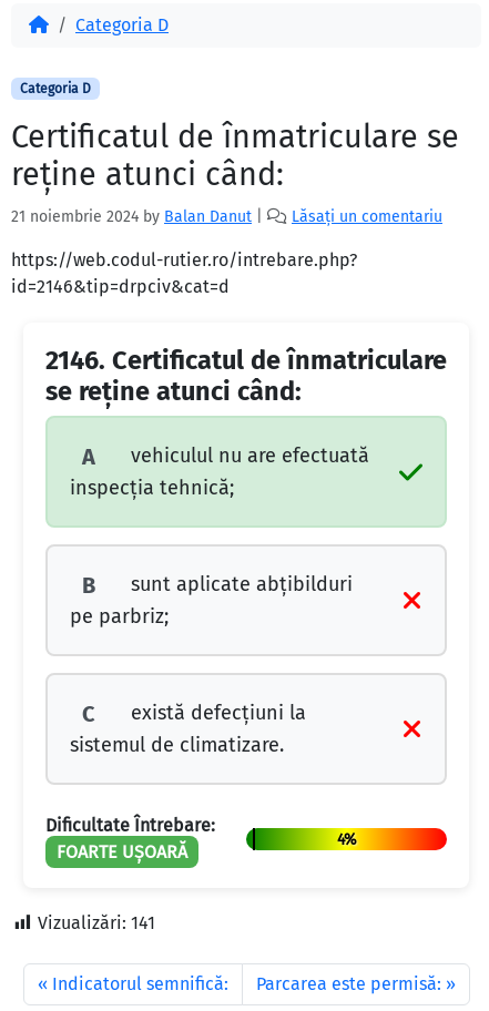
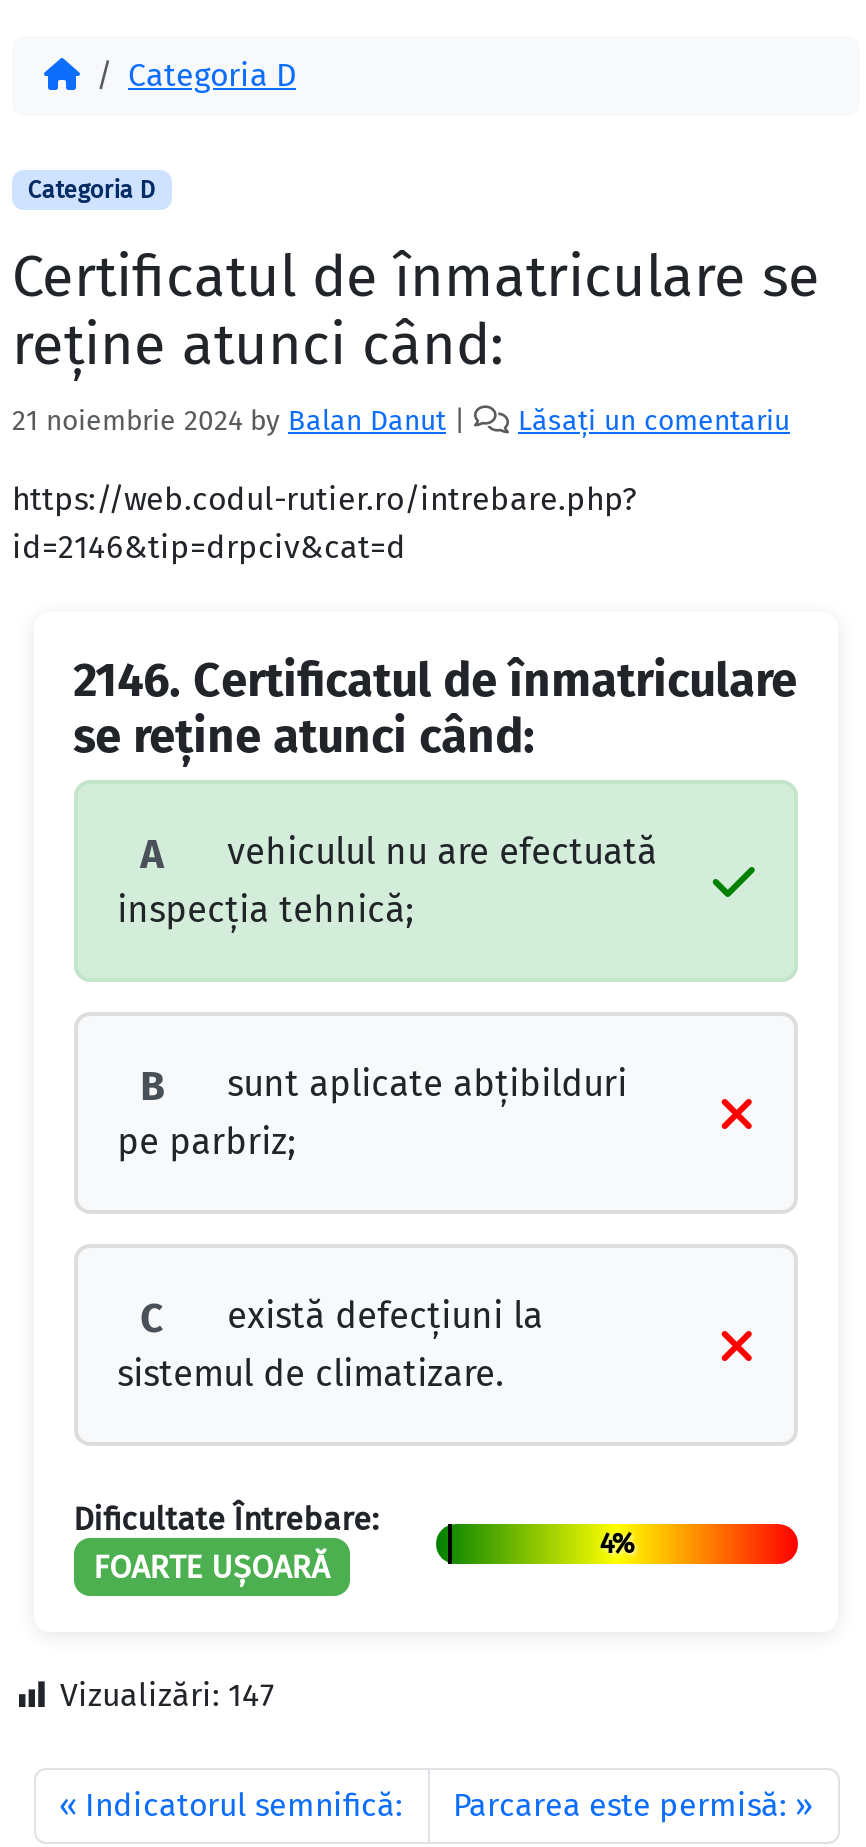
[38,912,155,933] Vizualizări: 141 -> [60,1676,274,1714] Vizualizări: 147

